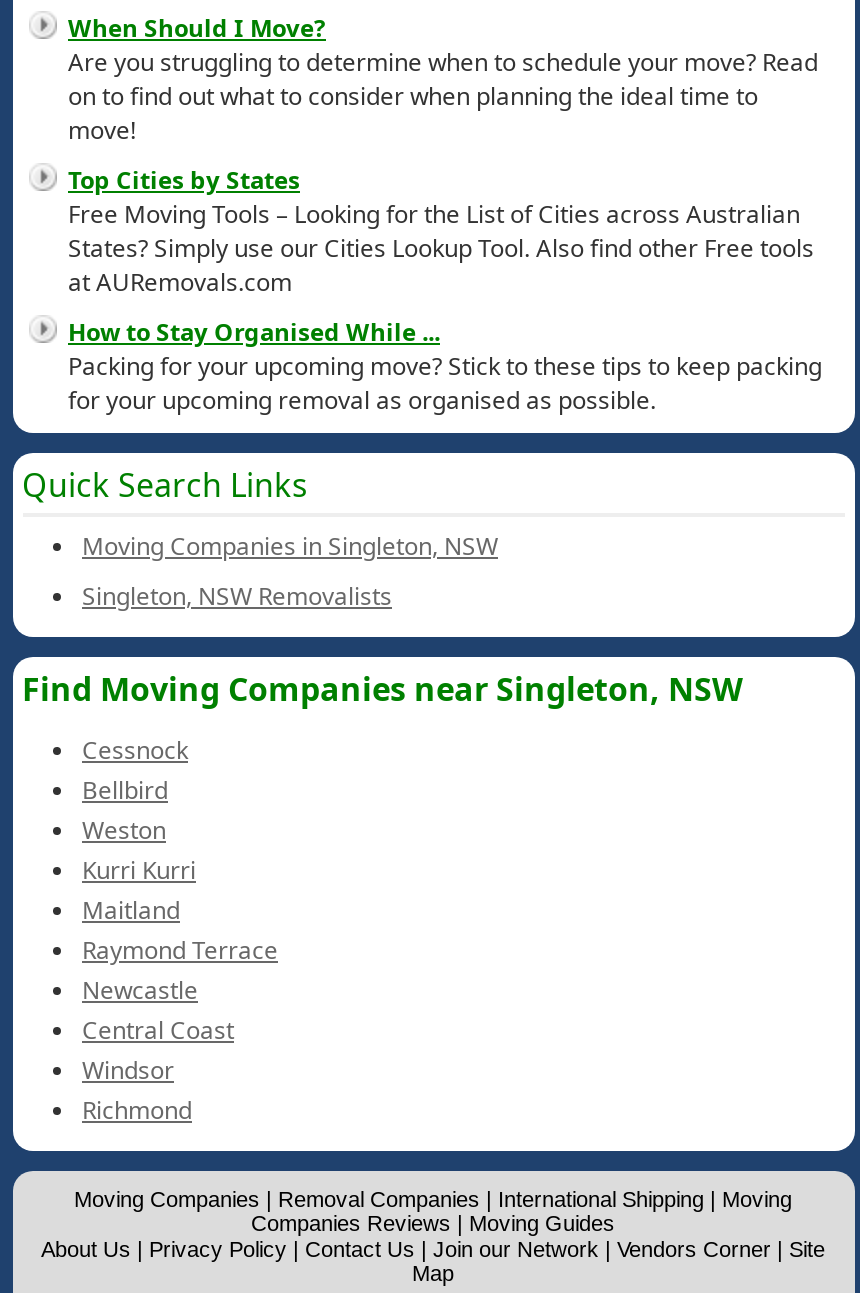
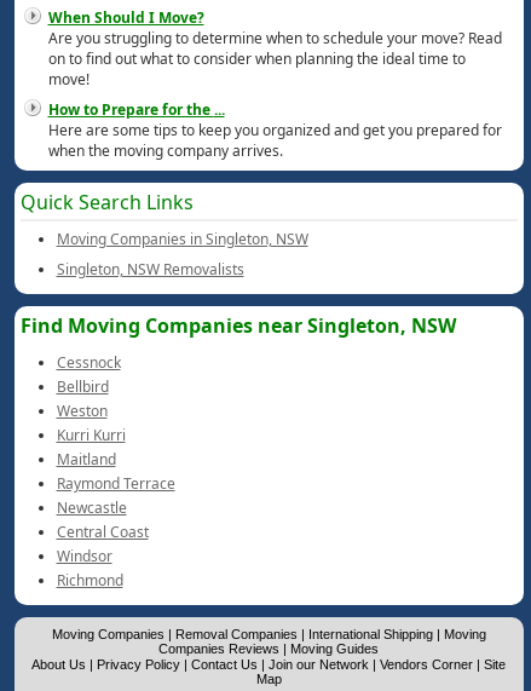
[68,163,822,417] Top Cities by States | Free Moving Tools – Looking for the List of Cities across Australian | States? Simply use our Cities Lookup Tool. Also find other Free tools | at AURemovals.com | How to Stay Organised While... | Packing for your upcoming move? Stick to these tips to keep packing | for your upcoming removal as organised as possible. -> [48,99,501,161] How to Prepare for the... | Here are some tips to keep you organized and get you prepared for | when the moving company arrives.

